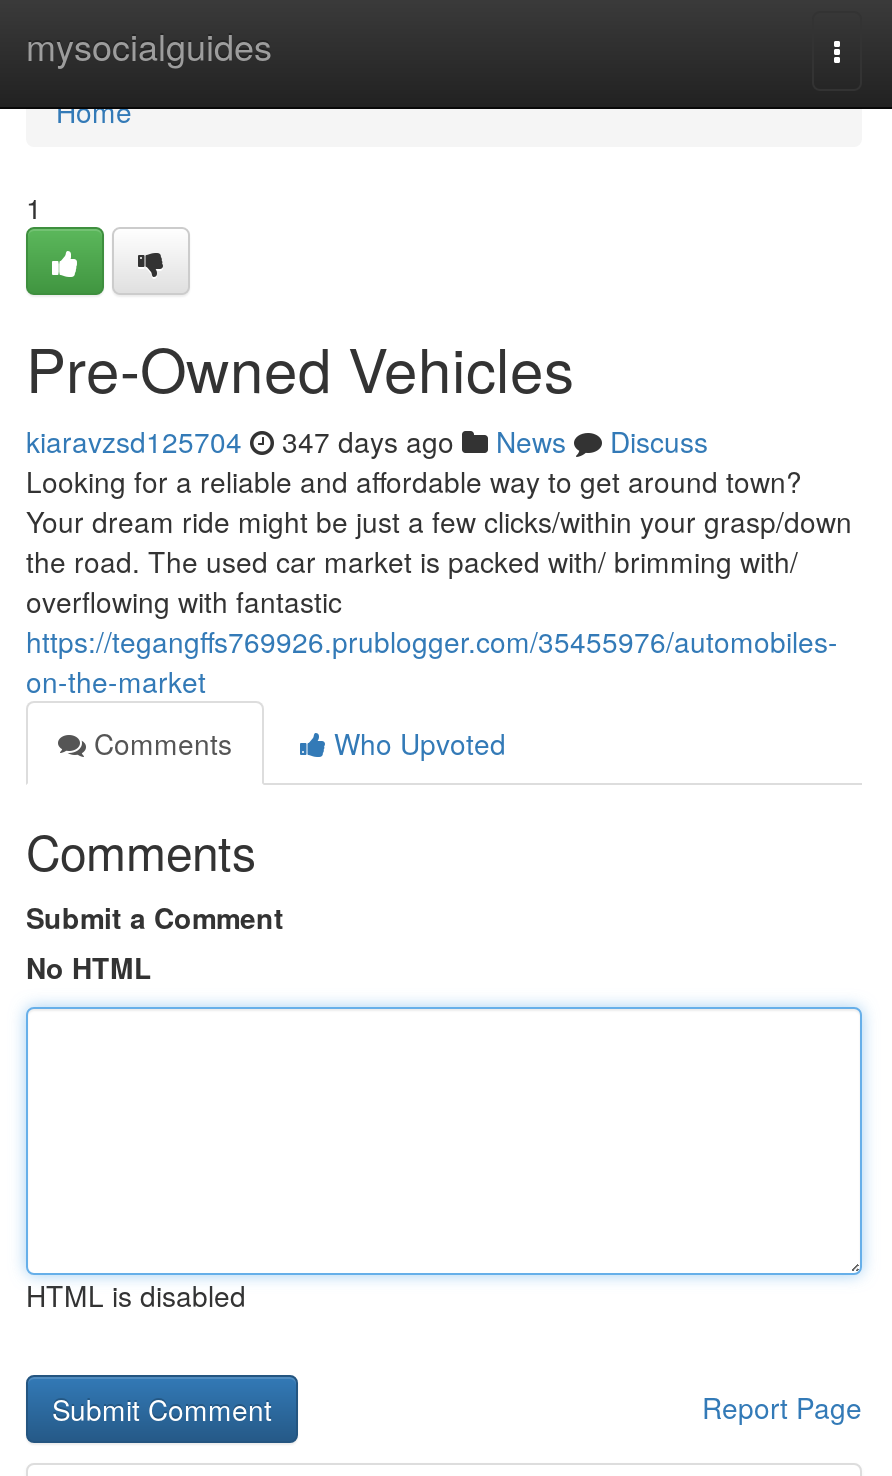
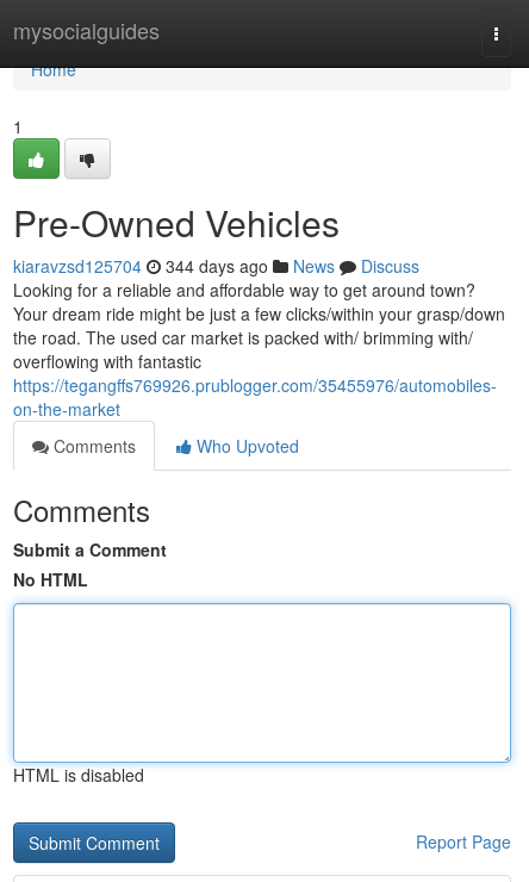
[26,421,708,461] kiaravzsd125704 347 days ago News Discuss -> [13,254,419,278] kiaravzsd125704 344 days ago News Discuss

